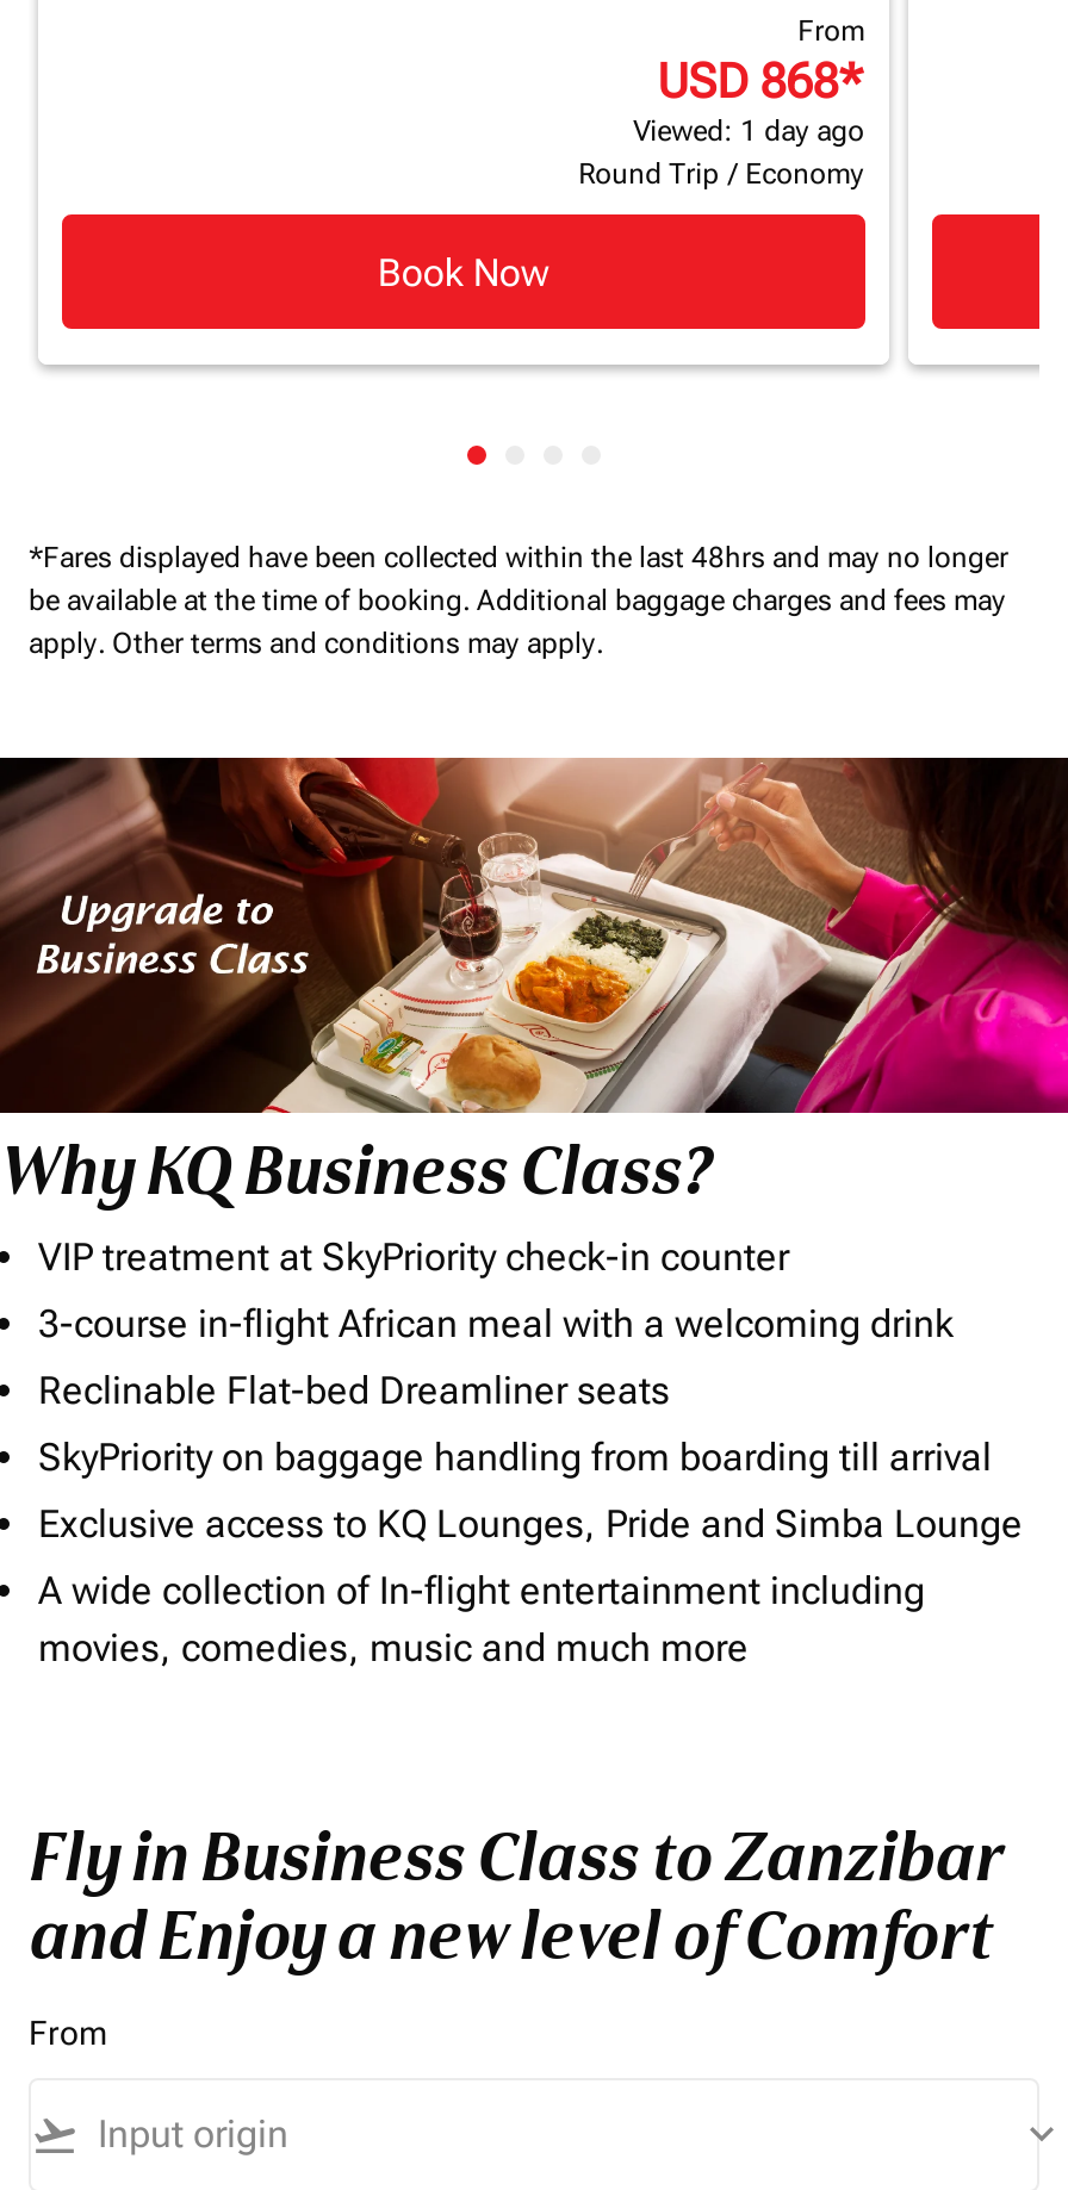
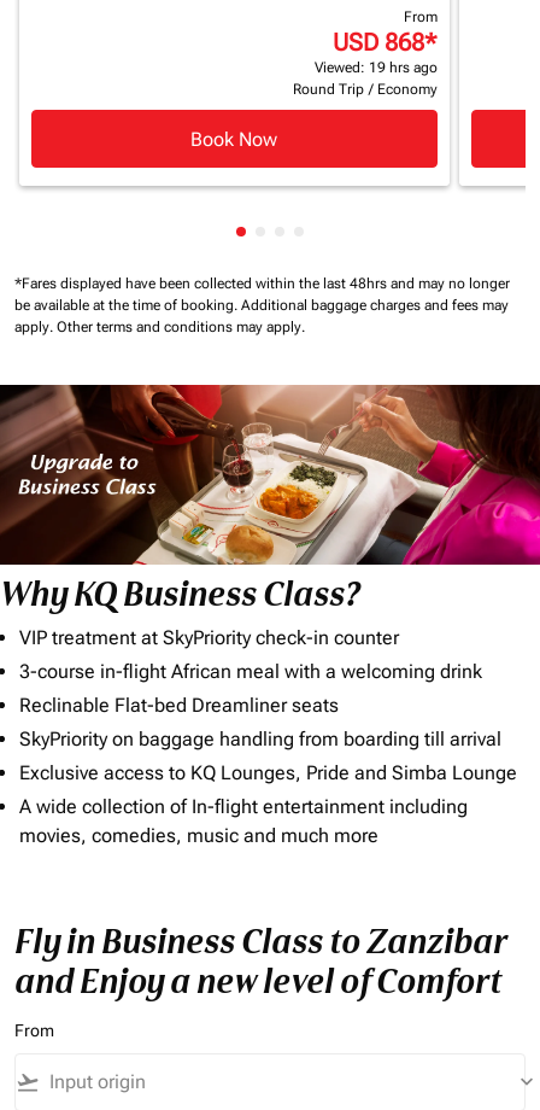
[633,114,864,148] Viewed: 1 day ago -> [314,59,437,76] Viewed: 19 hrs ago

